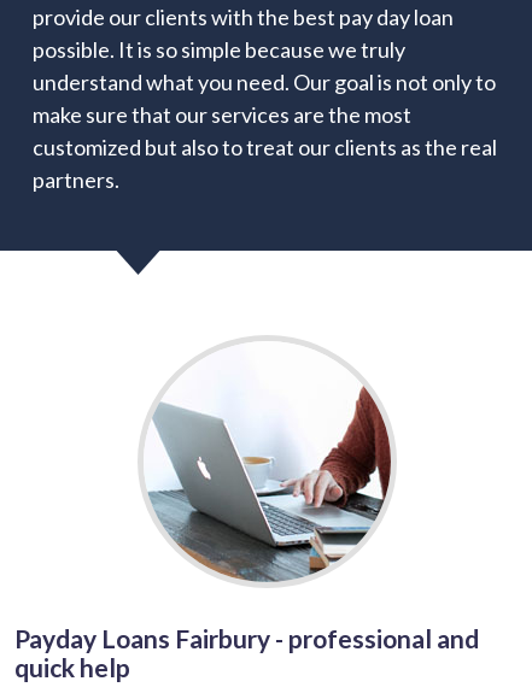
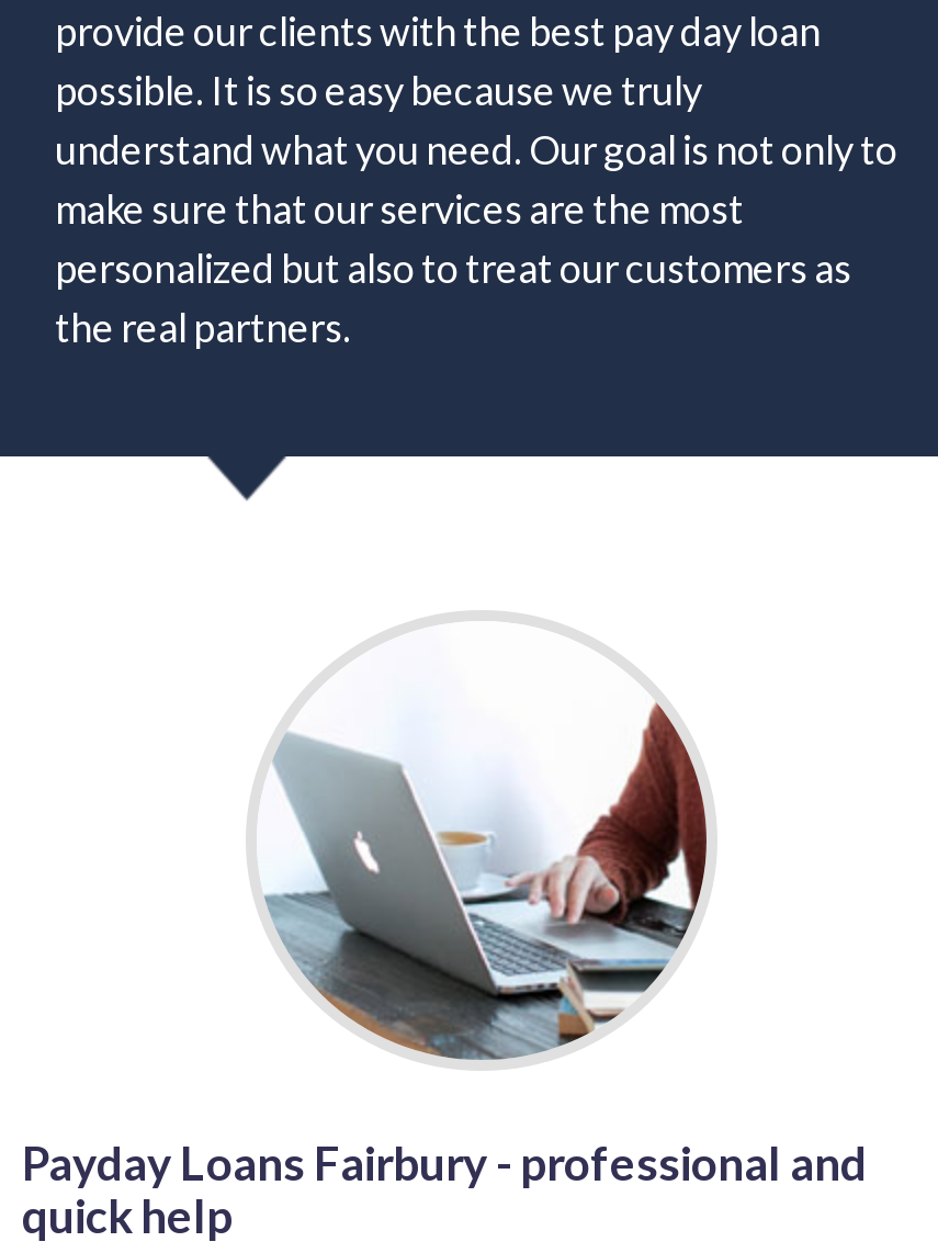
[33,36,405,63] possible. It is so simple because we truly -> [55,66,702,114] possible. It is so easy because we truly
[33,134,497,193] customized but also to treat our clients as the real | partners. -> [55,244,851,351] personalized but also to treat our customers as | the real partners.

